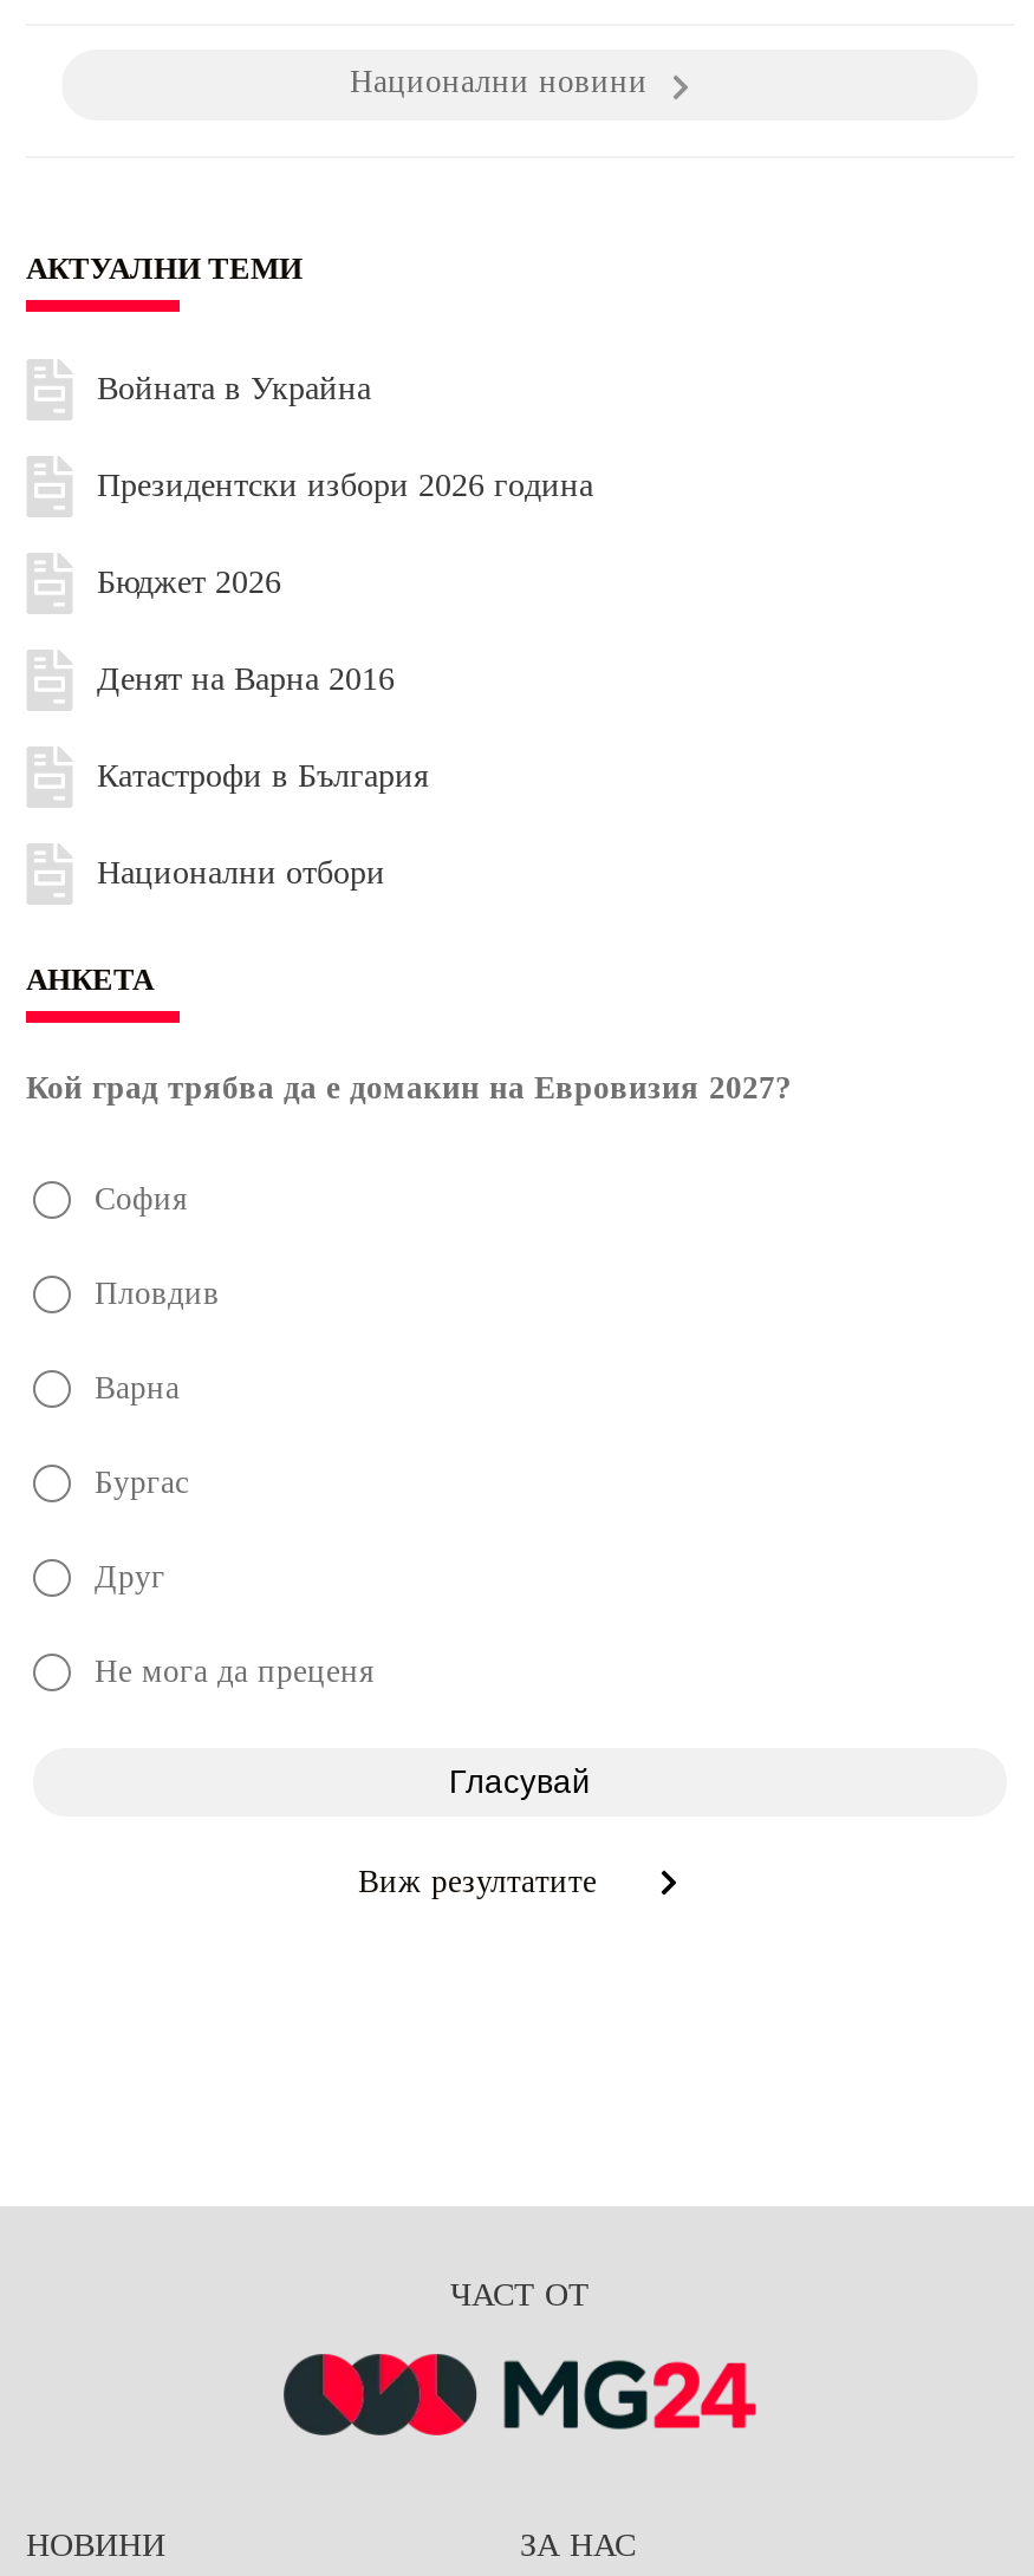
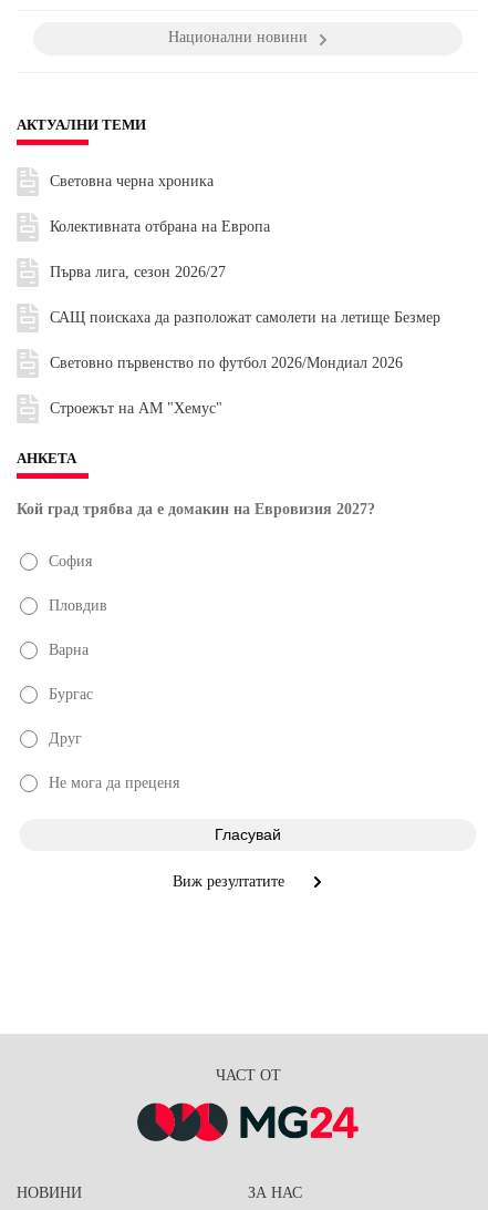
[97,370,371,405] Войната в Украйна -> [50,172,214,189] Световна черна хроника
[97,467,593,502] Президентски избори 2026 година -> [50,218,270,234] Колективната отбрана на Европа
[97,564,281,599] Бюджет 2026 -> [50,263,226,280] Първа лига, сезон 2026/27
[97,660,395,696] Денят на Варна 2016 -> [50,309,440,325] САЩ поискаха да разположат самолети на летище Безмер
[97,757,428,793] Катастрофи в България -> [50,354,403,371] Световно първенство по футбол 2026/Мондиал 2026
[97,854,385,890] Национални отбори -> [50,400,222,416] Строежът на АМ "Хемус"

